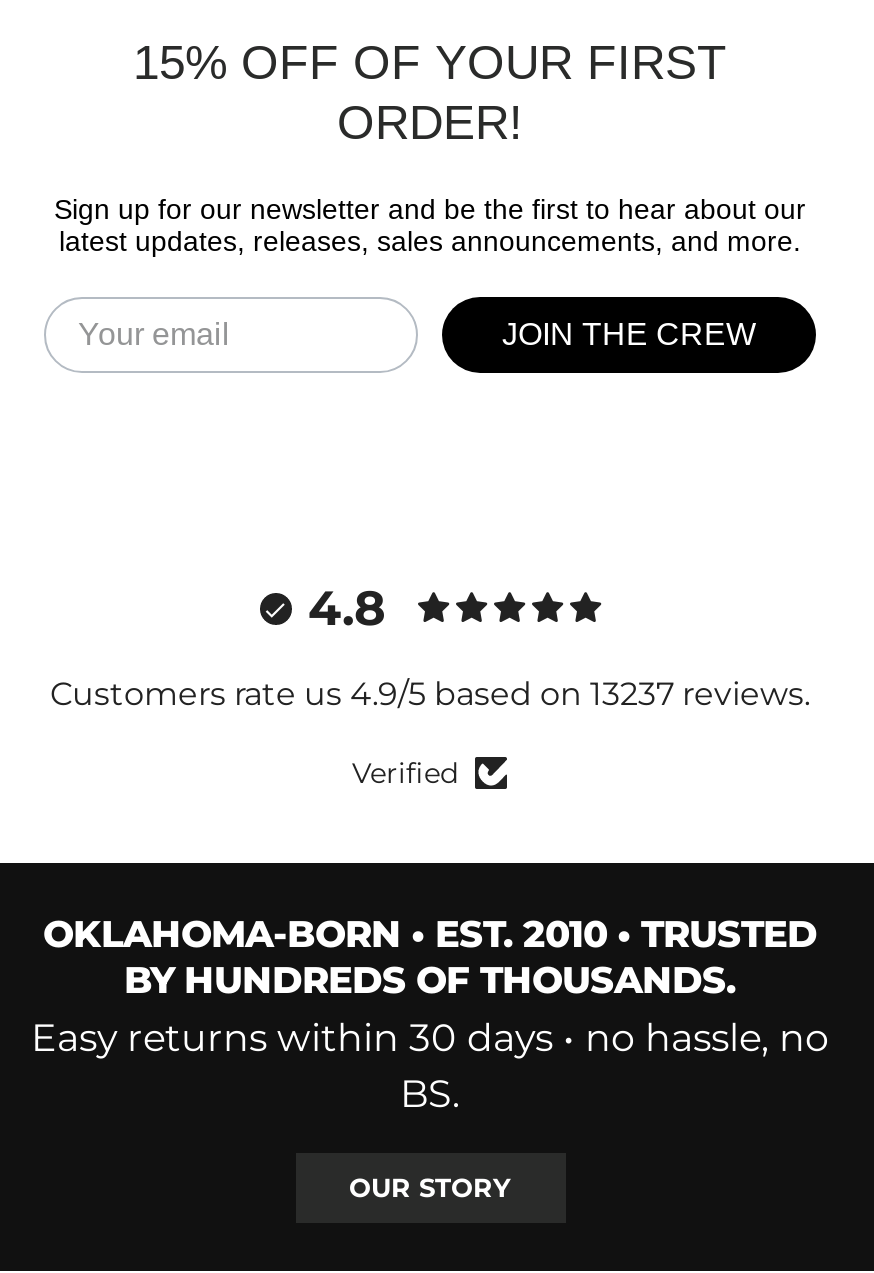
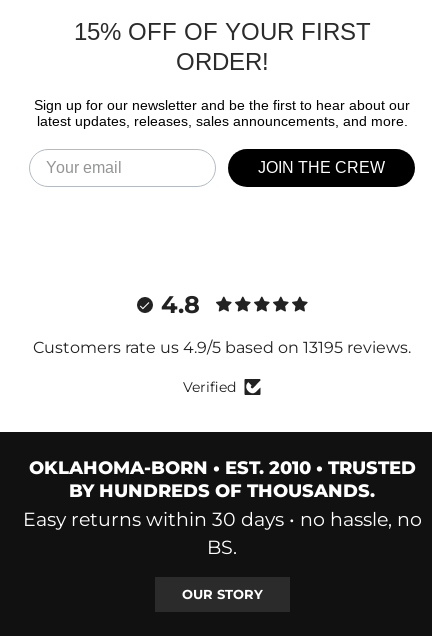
[50,674,810,712] Customers rate us 4.9/5 based on 13237 reviews. -> [33,337,411,356] Customers rate us 4.9/5 based on 13195 reviews.

